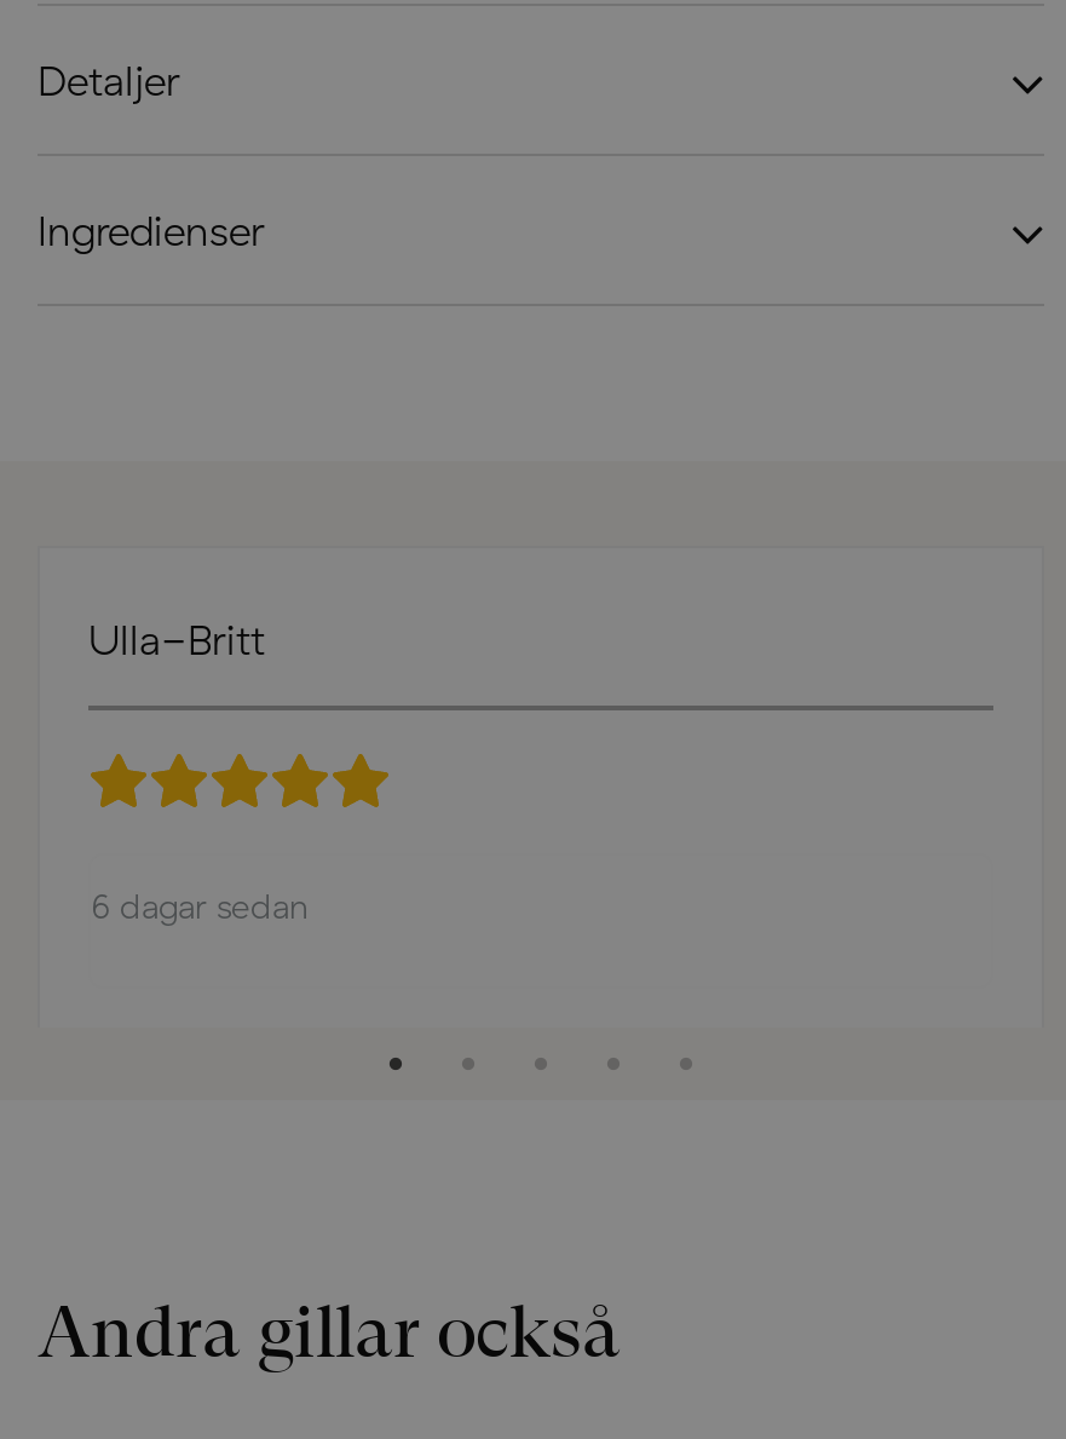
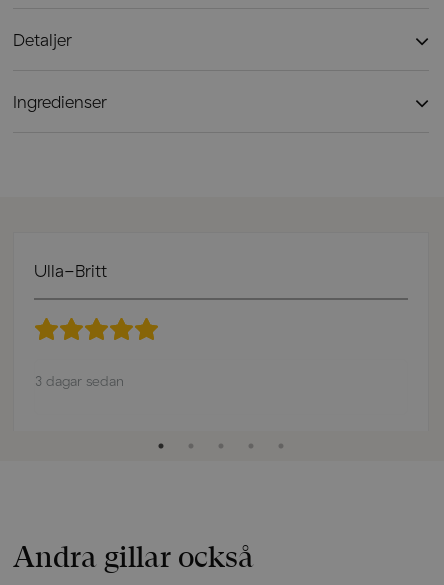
[91,885,309,928] 6 dagar sedan -> [35,372,124,390] 3 dagar sedan

